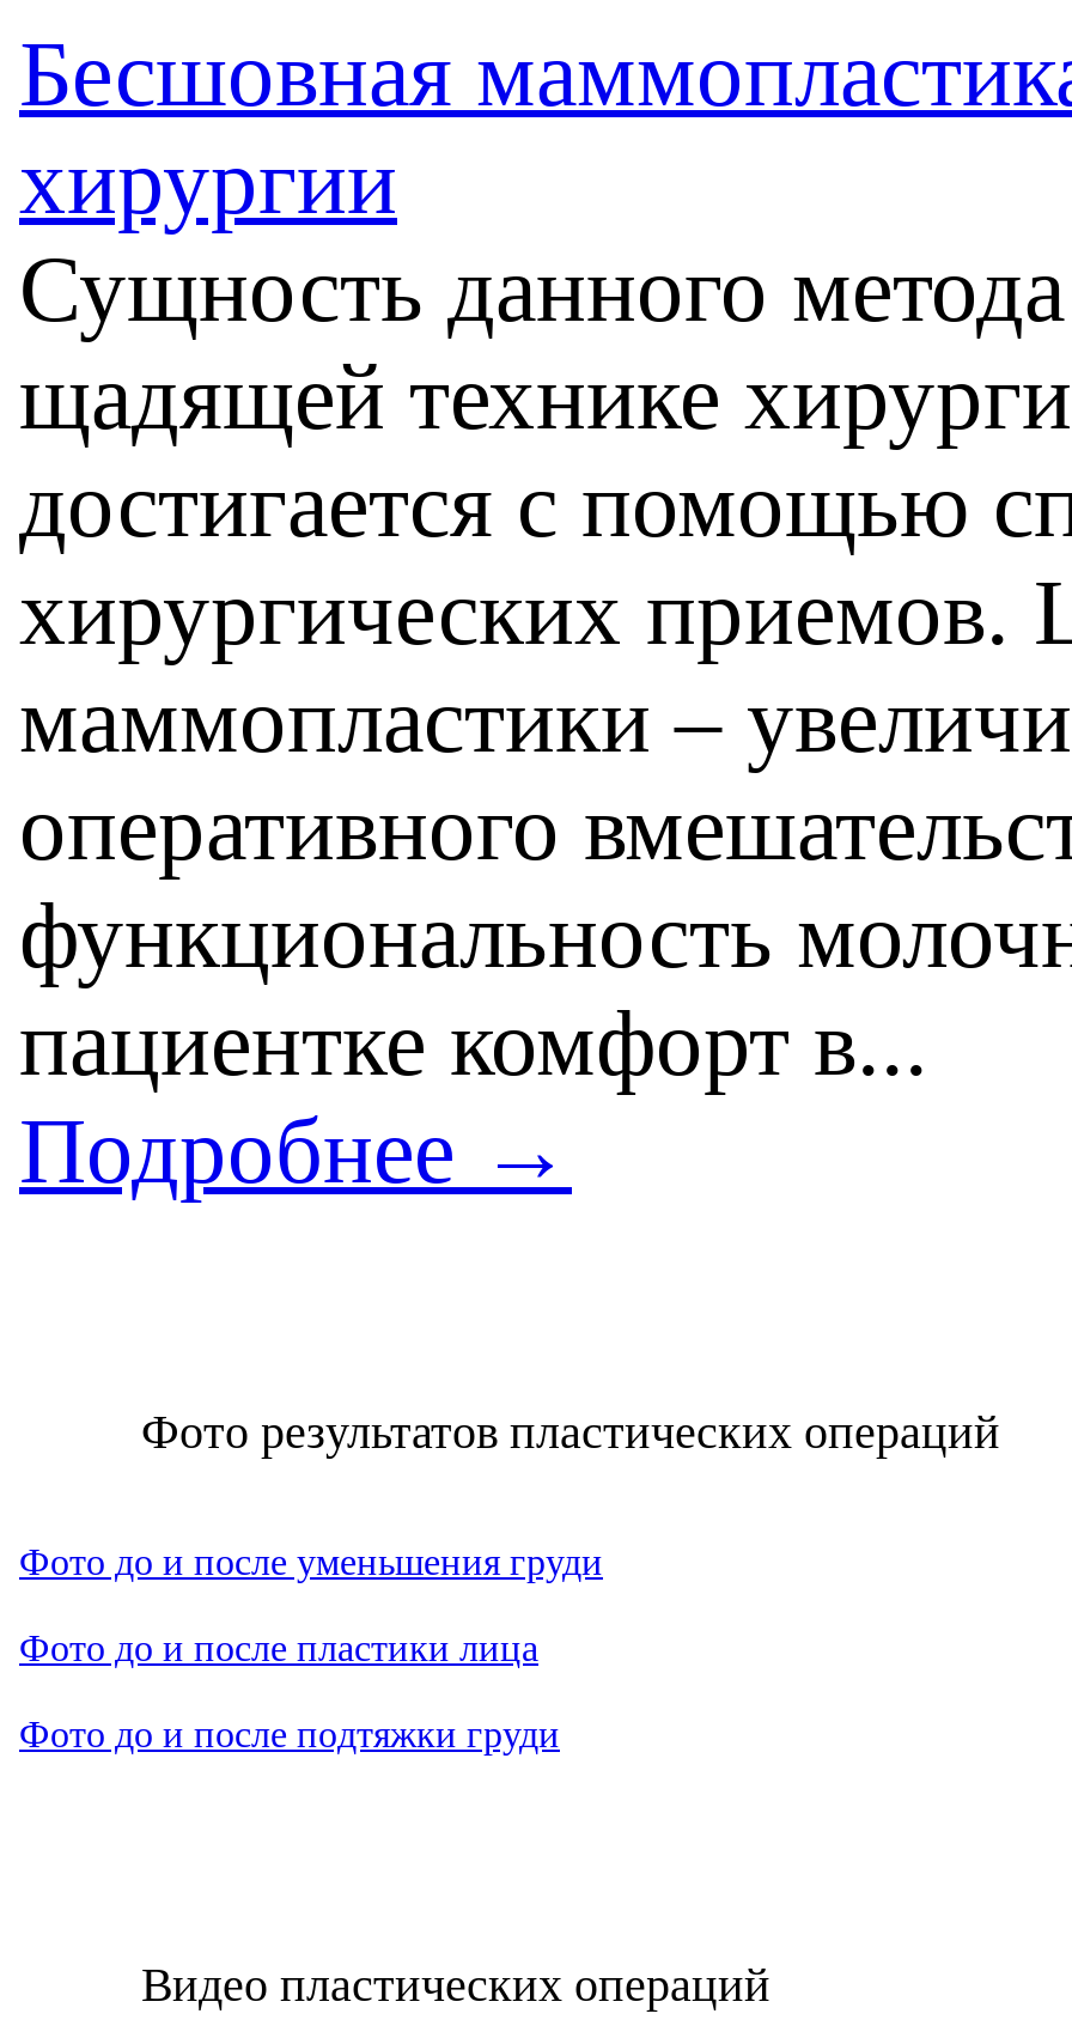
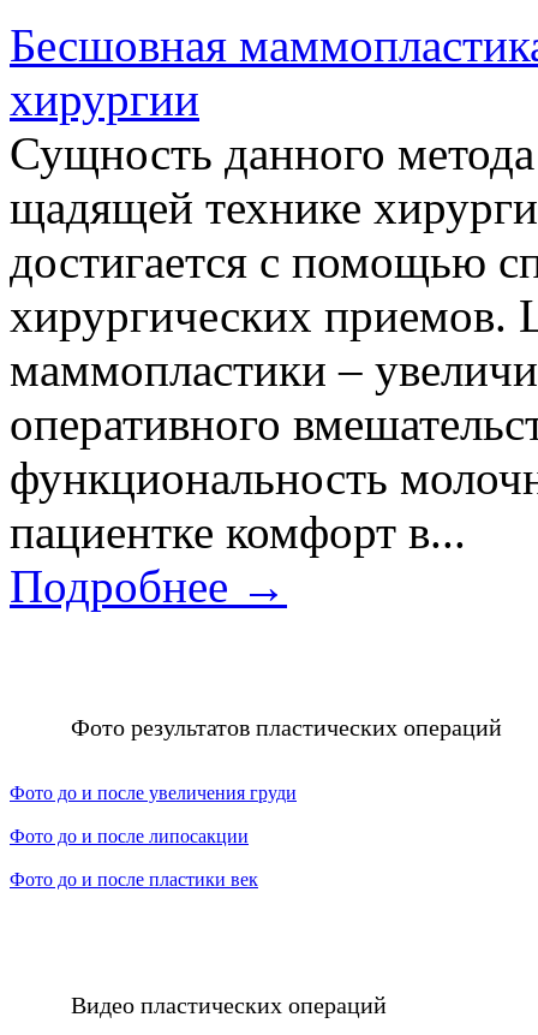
[19,1540,603,1581] Фото до и после уменьшения груди -> [10,782,297,802] Фото до и после увеличения груди
[19,1626,538,1667] Фото до и после пластики лица -> [10,825,249,846] Фото до и после липосакции
[19,1712,560,1753] Фото до и после подтяжки груди -> [10,869,258,889] Фото до и после пластики век

